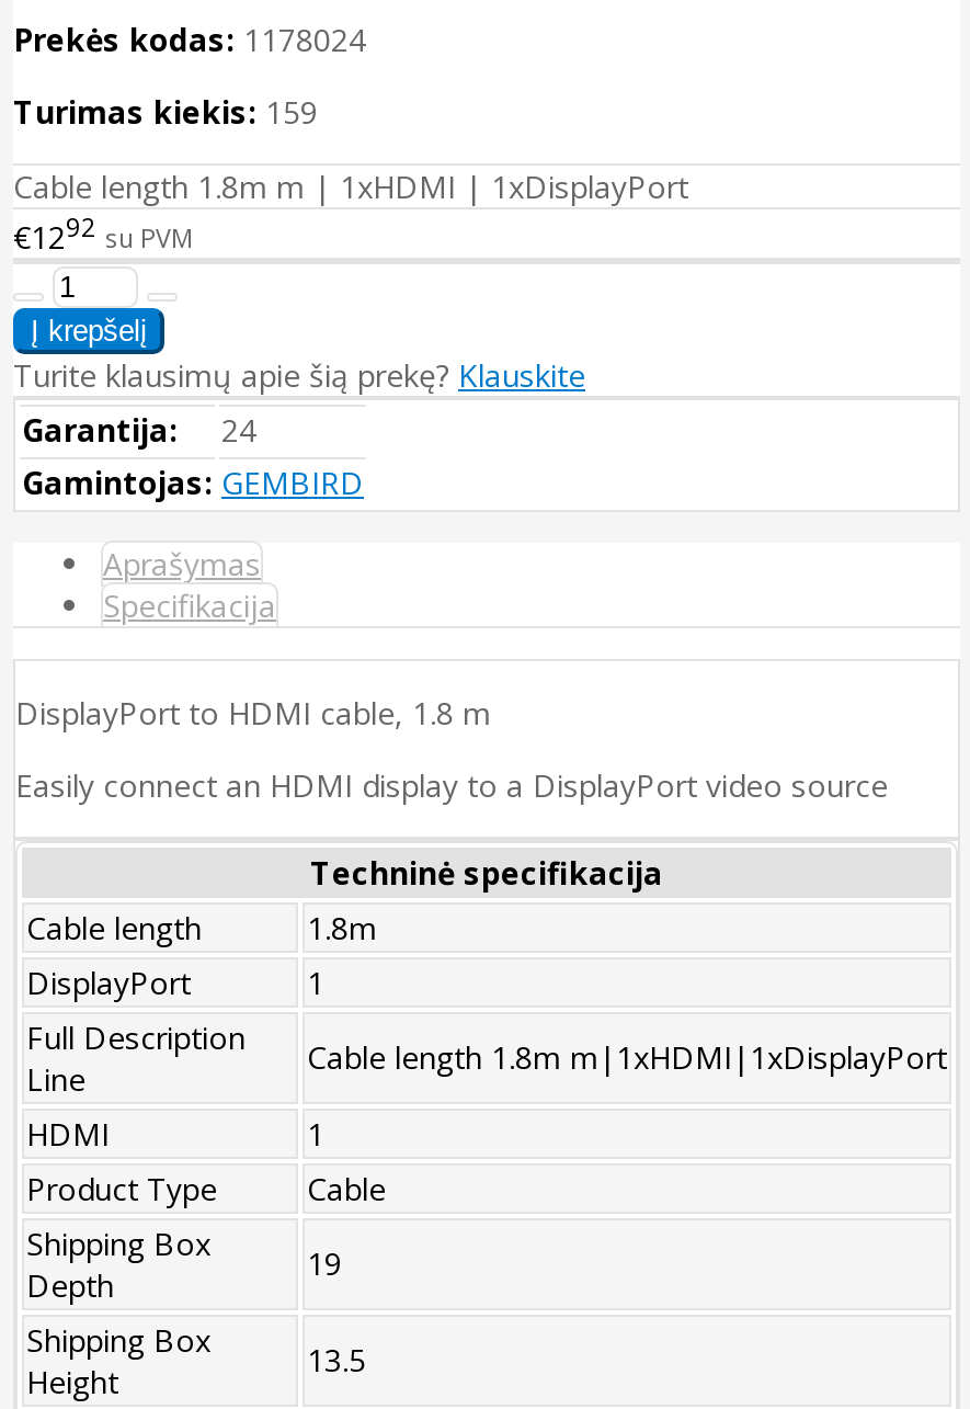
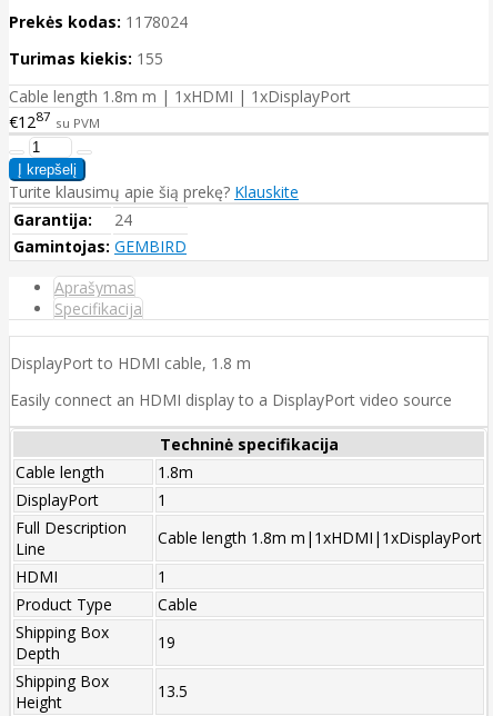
[13,91,318,133] Turimas kiekis: 159 -> [9,48,163,69] Turimas kiekis: 155
[13,210,193,257] €1292 su PVM -> [9,108,100,132] €1287 su PVM

